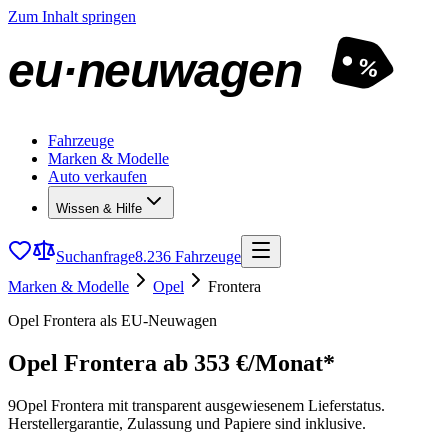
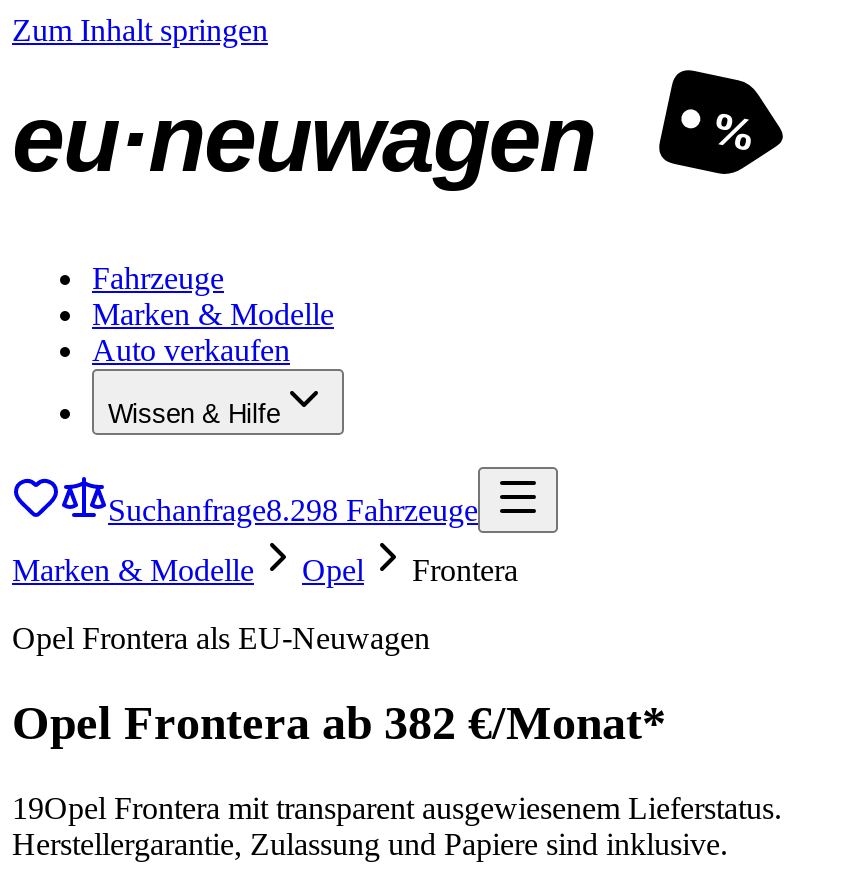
[56,248,241,265] Suchanfrage8.236 Fahrzeuge -> [108,494,478,528] Suchanfrage8.298 Fahrzeuge
[8,350,335,376] Opel Frontera ab 353 €/Monat* -> [12,698,666,750] Opel Frontera ab 382 €/Monat*
[8,397,385,414] 9Opel Frontera mit transparent ausgewiesenem Lieferstatus. -> [12,791,782,825] 19Opel Frontera mit transparent ausgewiesenem Lieferstatus.

